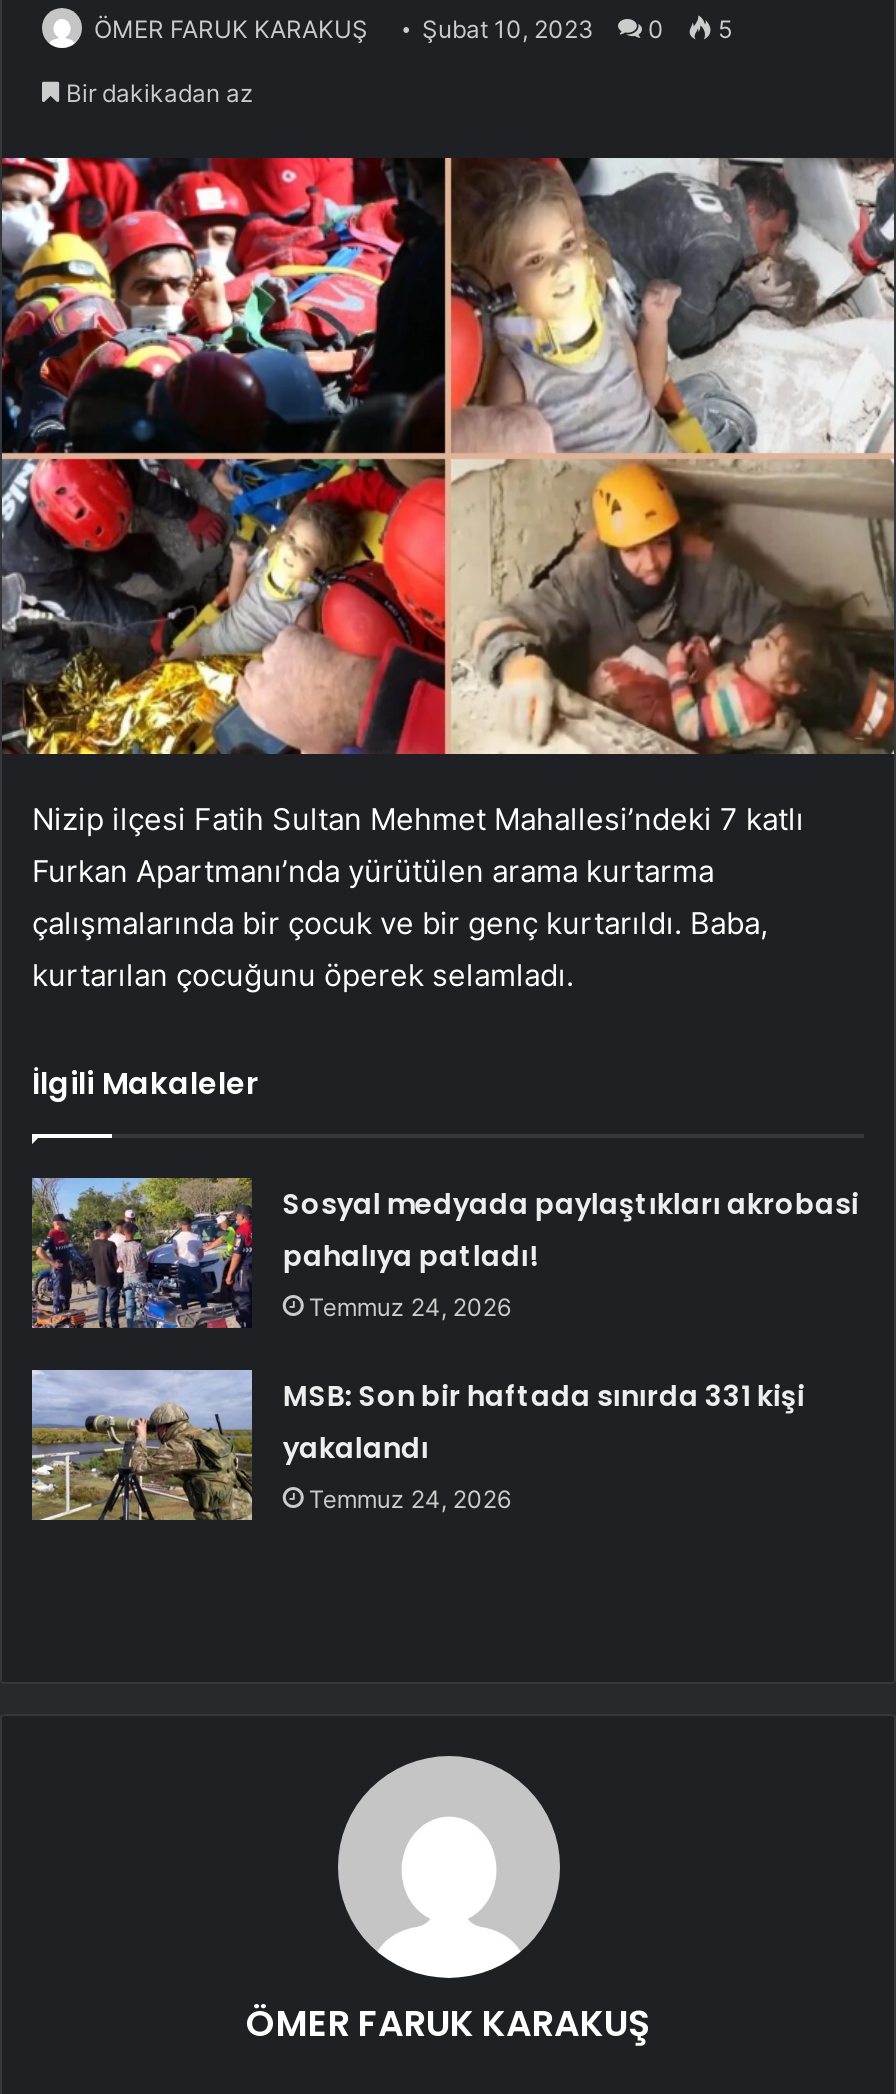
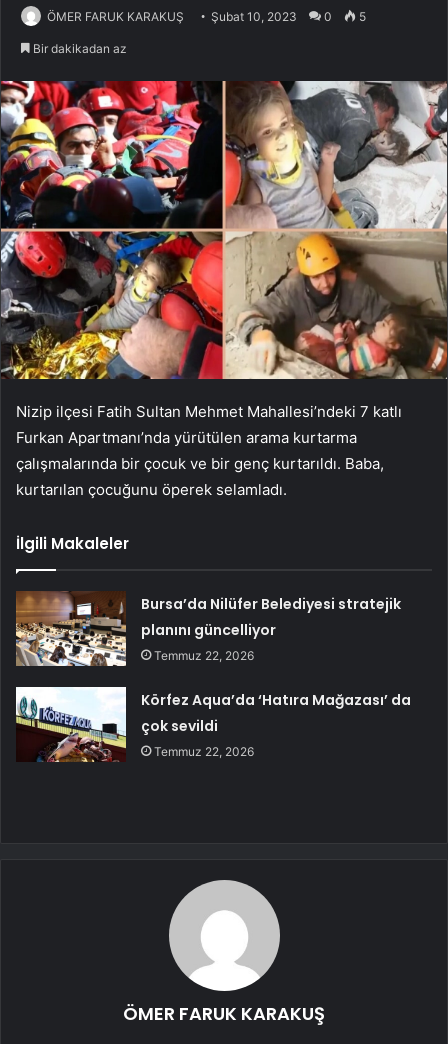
[30,1176,859,1328] [image] | Sosyal medyada paylaştıkları akrobasi | pahalıya patladı! | Temmuz 24, 2026 -> [16,591,401,667] [image] | Bursa’da Nilüfer Belediyesi stratejik | planını güncelliyor | Temmuz 22, 2026
[30,1370,805,1522] [image] | MSB: Son bir haftada sınırda 331 kişi | yakalandı | Temmuz 24, 2026 -> [15,688,411,762] [image] | Körfez Aqua’da ‘Hatıra Mağazası’ da | çok sevildi | Temmuz 22, 2026

